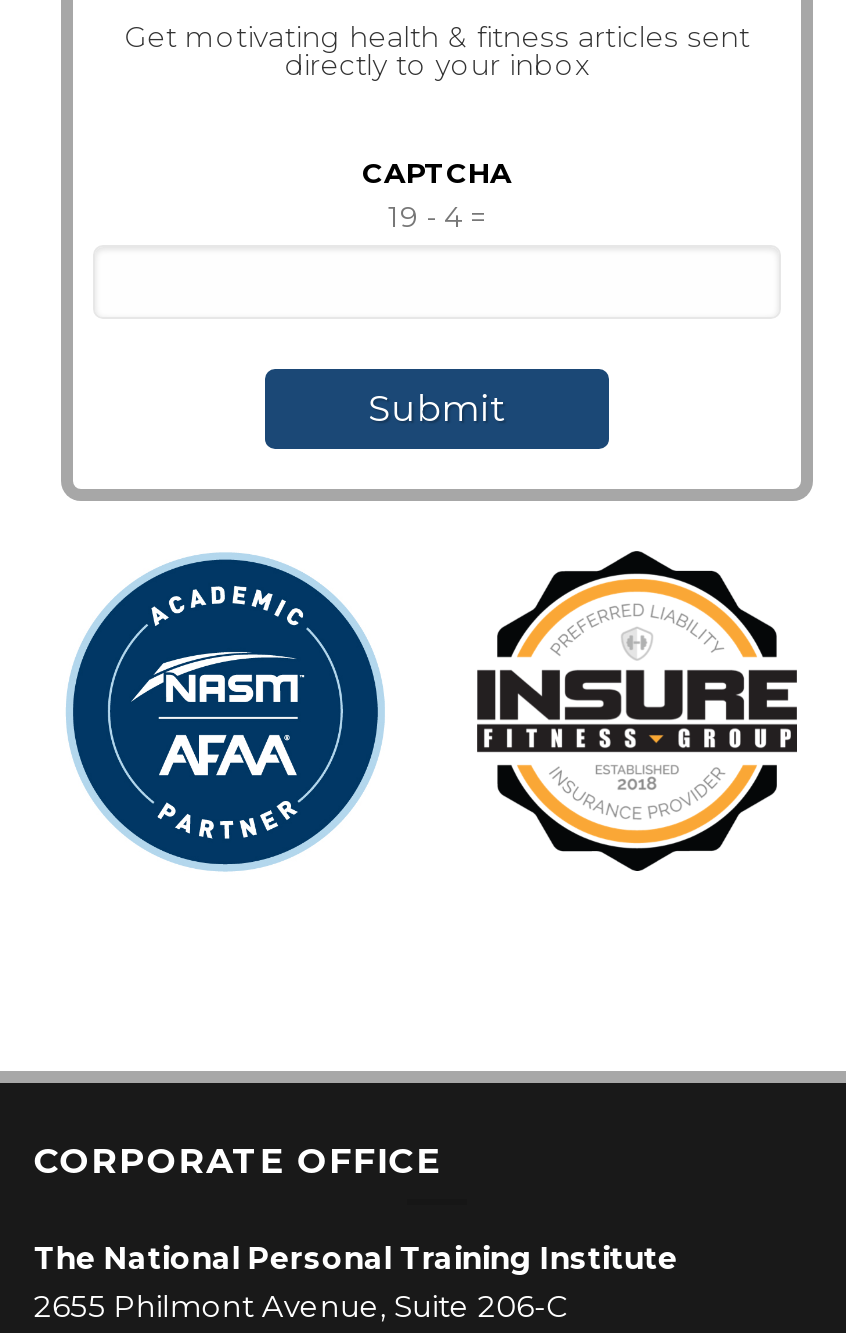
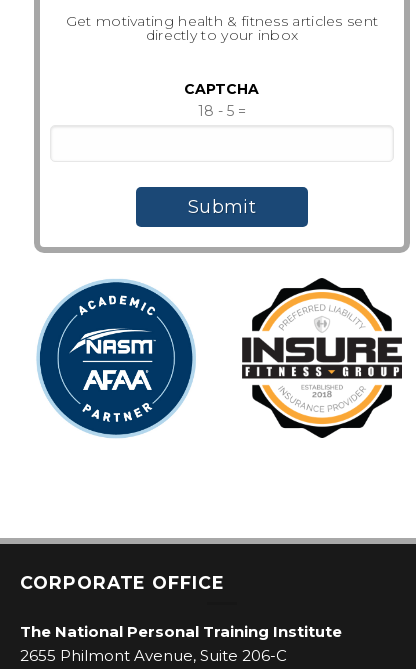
[388,199,486,235] 19 - 4 = -> [198,102,246,120] 18 - 5 =

